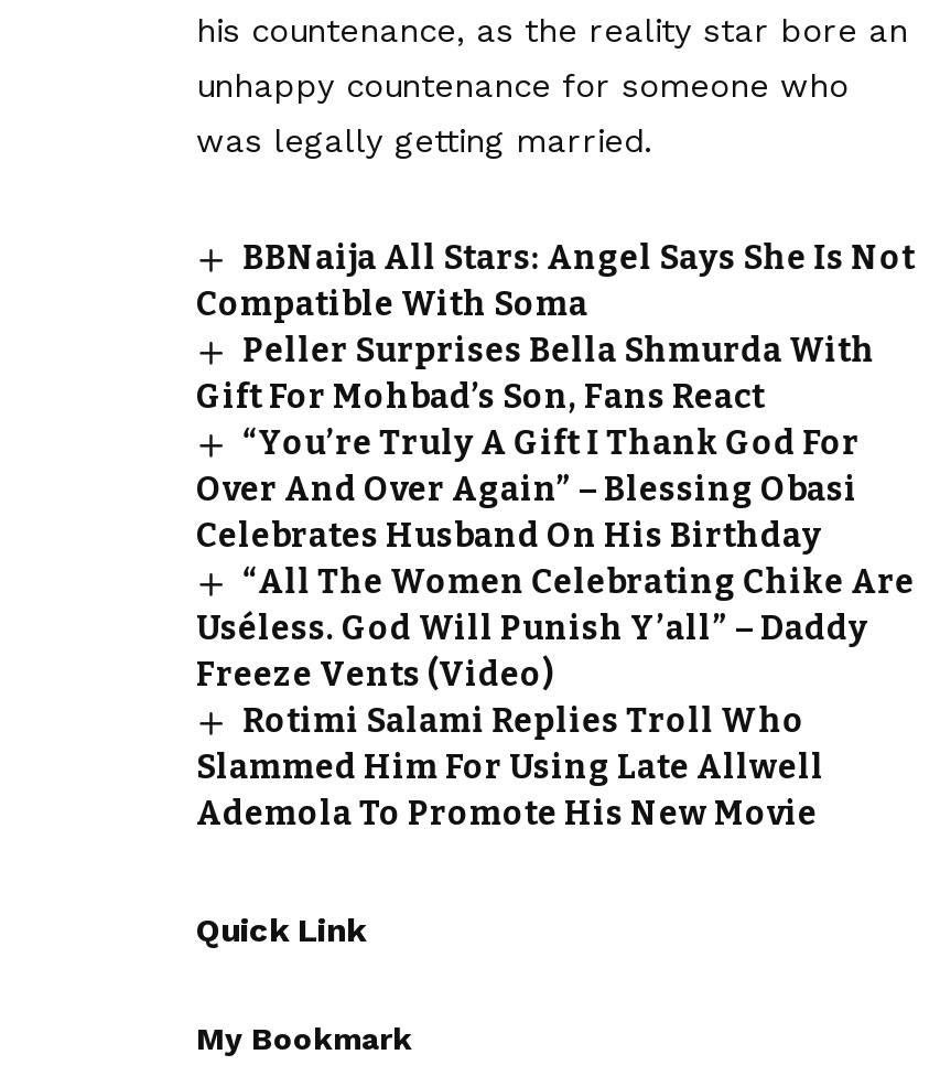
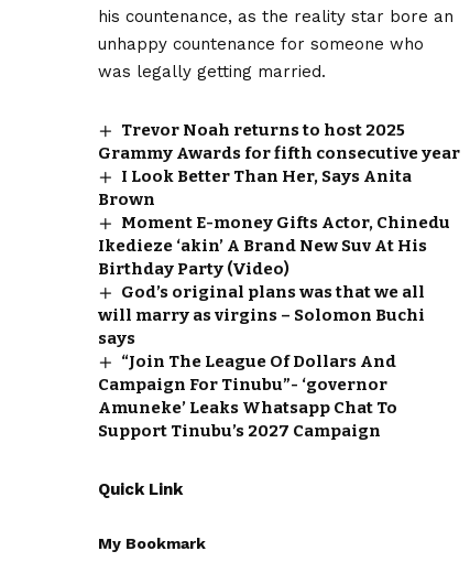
[196,237,915,833] BBNaija All Stars: Angel Says She Is Not | Compatible With Soma | Peller Surprises Bella Shmurda With | Gift For Mohbad’s Son, Fans React | “You’re Truly A Gift I Thank God For | Over And Over Again” – Blessing Obasi | Celebrates Husband On His Birthday | “All The Women Celebrating Chike Are | Uséless. God Will Punish Y’all” – Daddy | Freeze Vents (Video) | Rotimi Salami Replies Troll Who | Slammed Him For Using Late Allwell | Ademola To Promote His New Movie -> [98,120,460,440] Trevor Noah returns to host 2025 | Grammy Awards for fifth consecutive year | I Look Better Than Her, Says Anita | Brown | Moment E-money Gifts Actor, Chinedu | Ikedieze ‘akin’ A Brand New Suv At His | Birthday Party (Video) | God’s original plans was that we all | will marry as virgins – Solomon Buchi | says | “Join The League Of Dollars And | Campaign For Tinubu”- ‘governor | Amuneke’ Leaks Whatsapp Chat To | Support Tinubu’s 2027 Campaign

